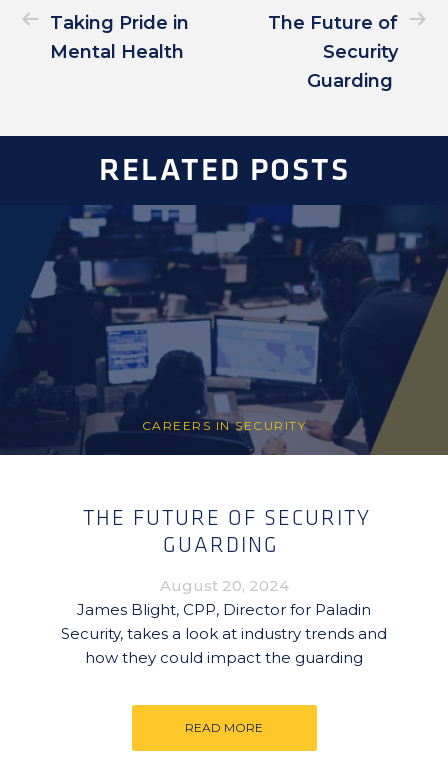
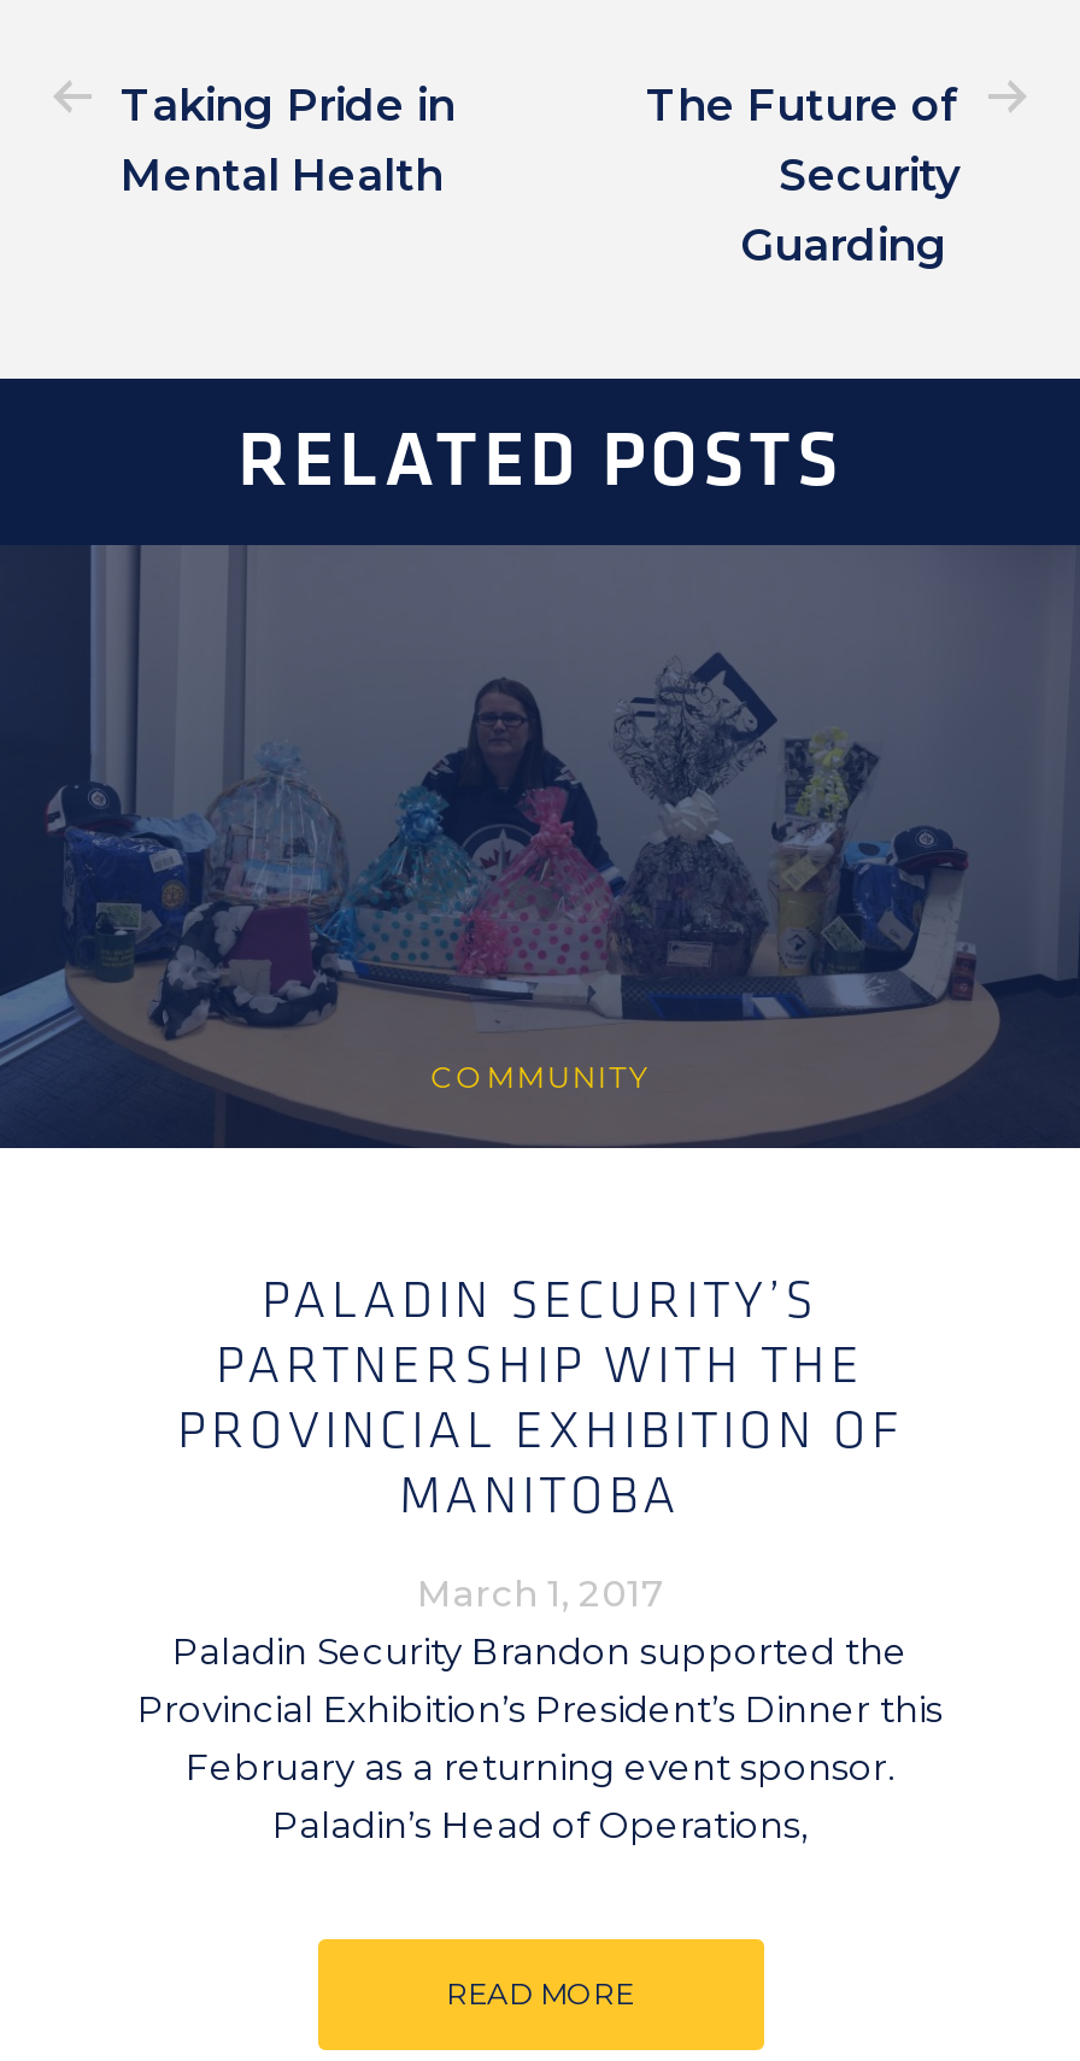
[3,206,445,455] [image] | CAREERS IN SECURITY -> [7,545,1073,1148] [image] | COMMUNITY
[77,505,370,559] THE FUTURE OF SECURITY | GUARDING -> [177,1269,903,1529] PALADIN SECURITY’S | PARTNERSHIP WITH THE | PROVINCIAL EXHIBITION OF | MANITOBA
[61,576,387,667] August 20, 2024 | James Blight, CPP, Director for Paladin | Security, takes a look at industry trends and | how they could impact the guarding -> [137,1570,943,1848] March 1, 2017 | Paladin Security Brandon supported the | Provincial Exhibition’s President’s Dinner this | February as a returning event sponsor. | Paladin’s Head of Operations,

